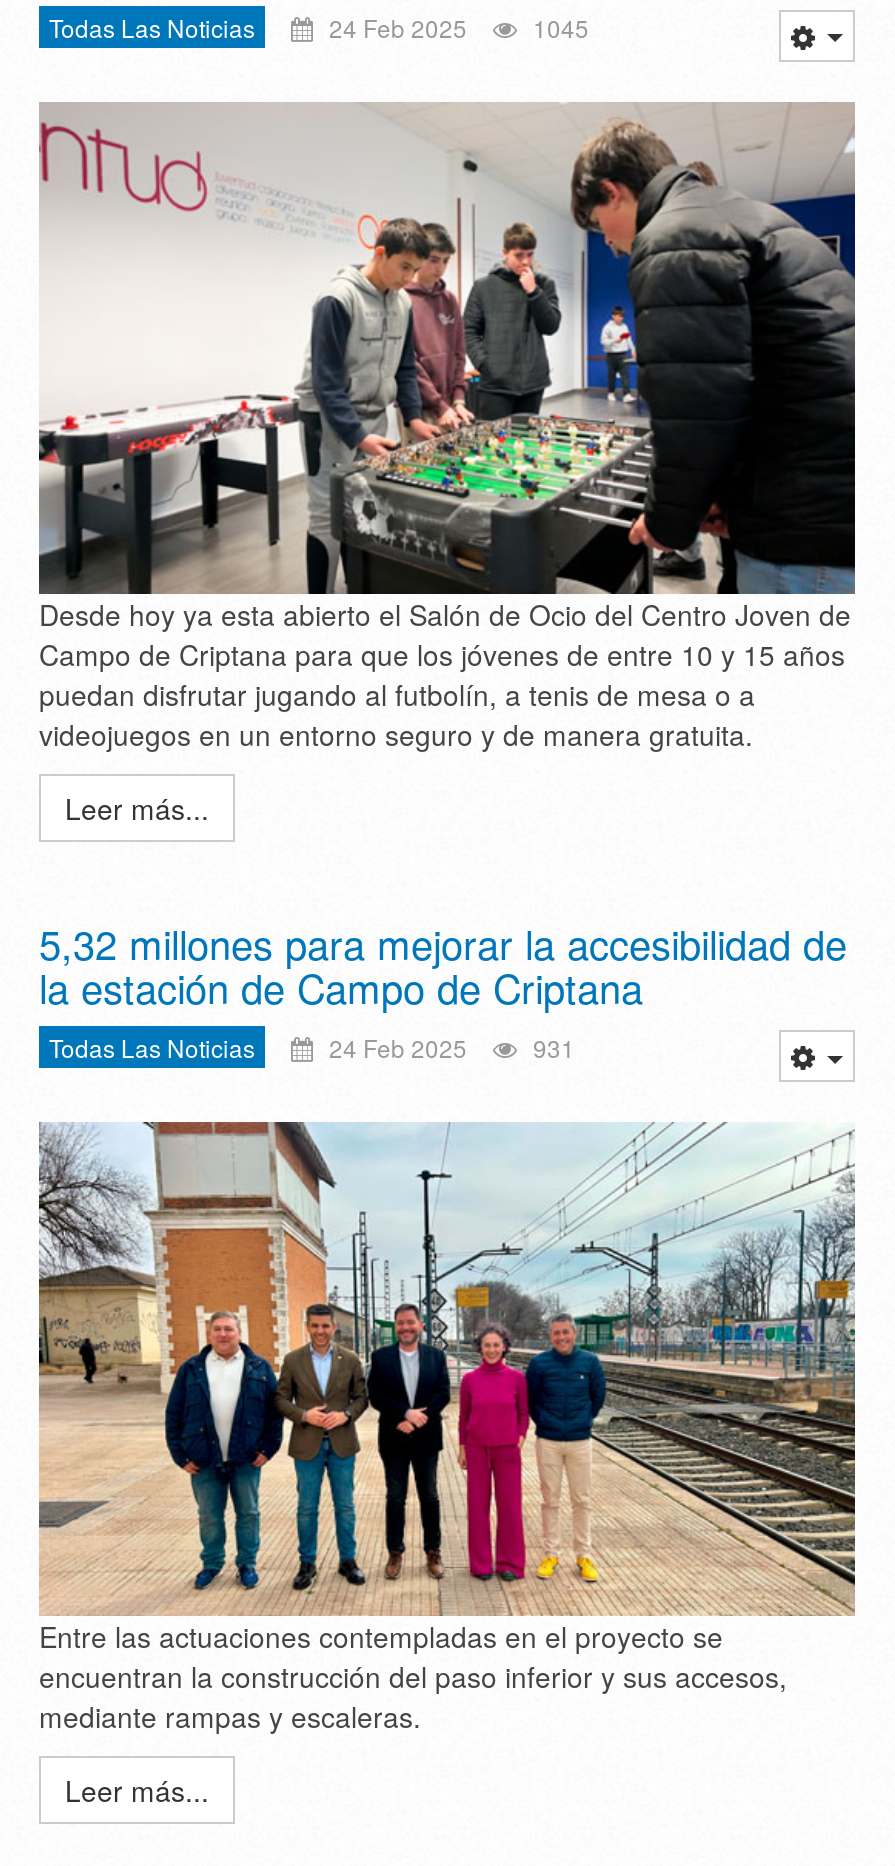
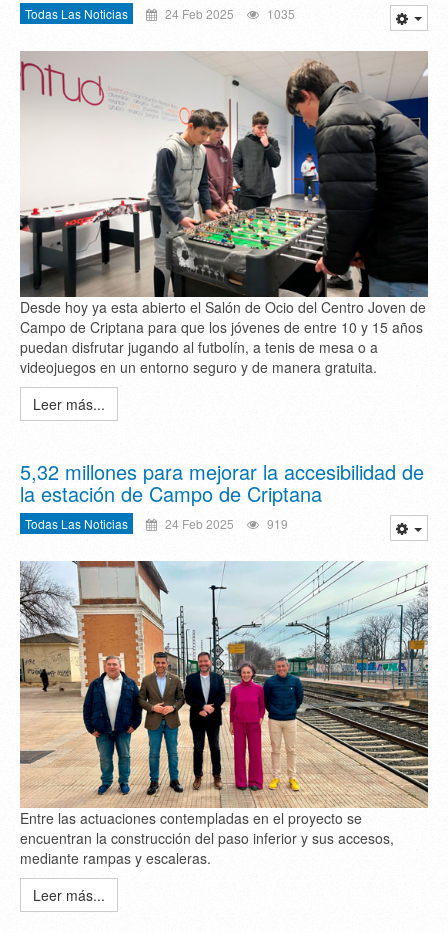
[49,10,589,44] Todas Las Noticias 24 Feb 2025 1045 -> [25,5,295,22] Todas Las Noticias 24 Feb 2025 1035
[49,1031,575,1065] Todas Las Noticias 24 Feb 2025 931 -> [25,515,288,532] Todas Las Noticias 24 Feb 2025 919

